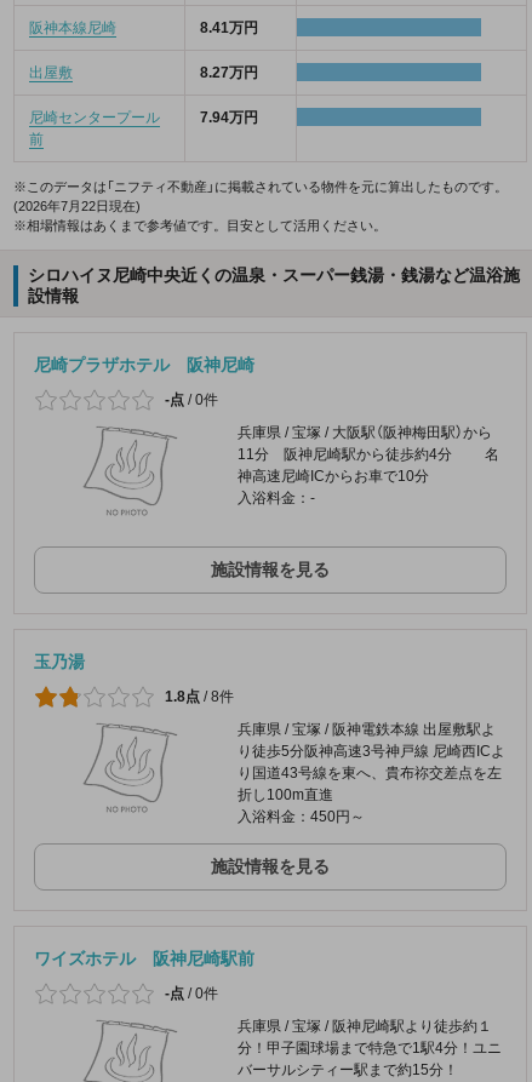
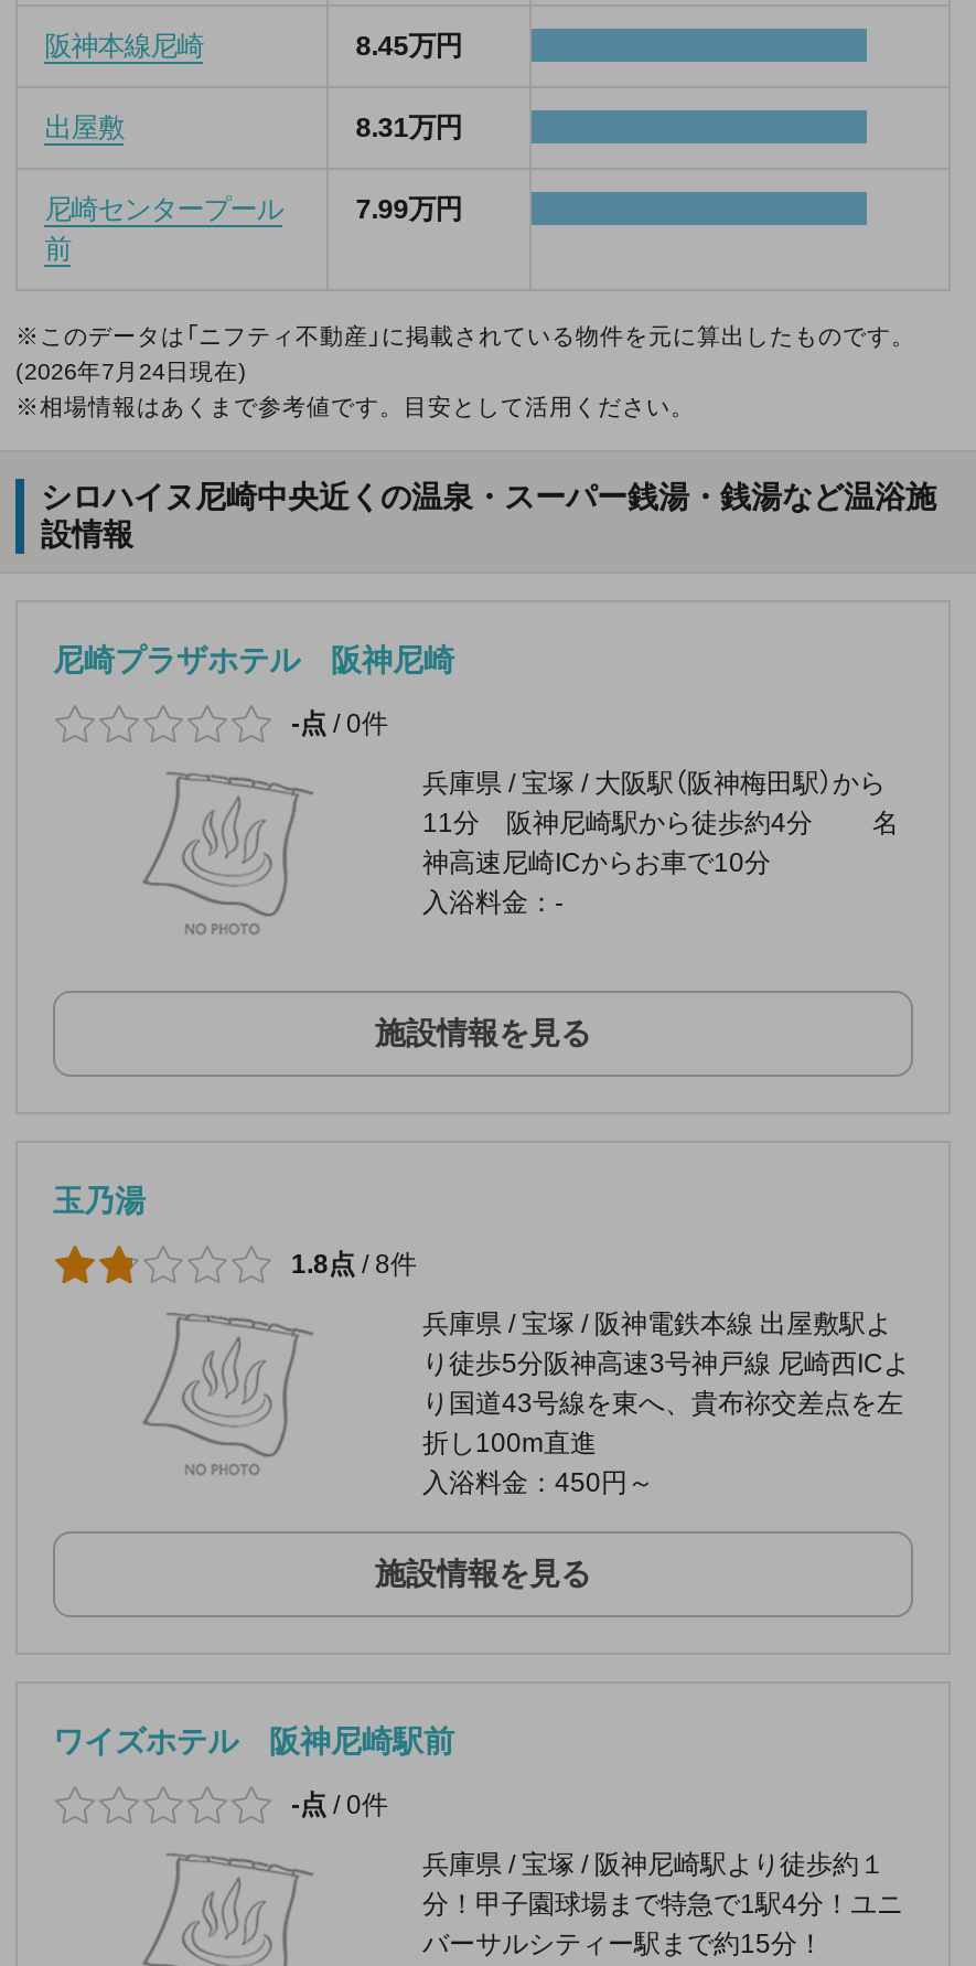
[200,20,258,37] 8.41万円 -> [356,32,461,63] 8.45万円
[200,65,258,82] 8.27万円 -> [356,113,461,144] 8.31万円
[200,110,258,126] 7.94万円 -> [356,195,461,226] 7.99万円
[13,199,141,214] (2026年7月22日現在) -> [15,358,247,385] (2026年7月24日現在)

